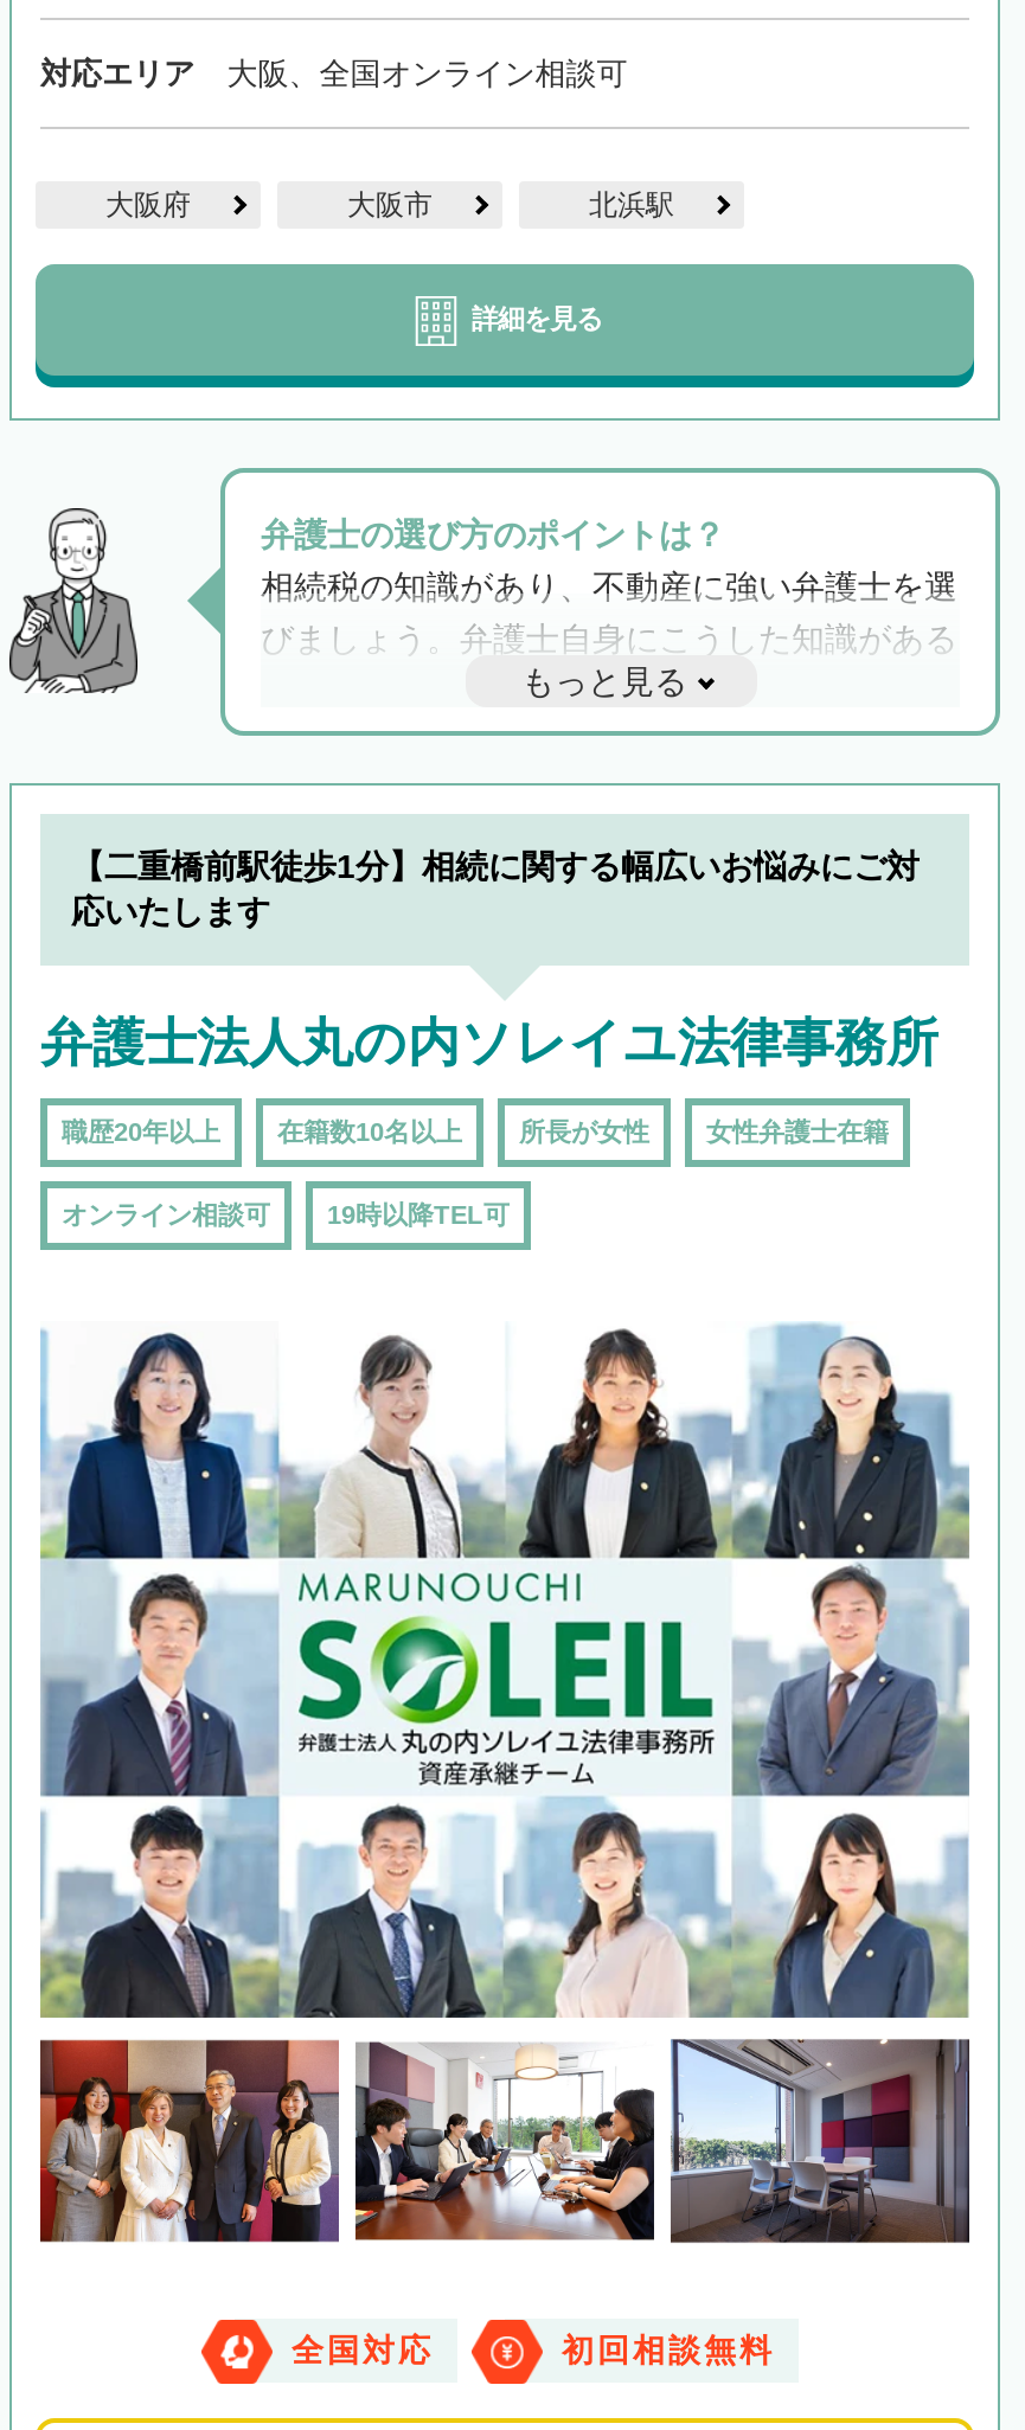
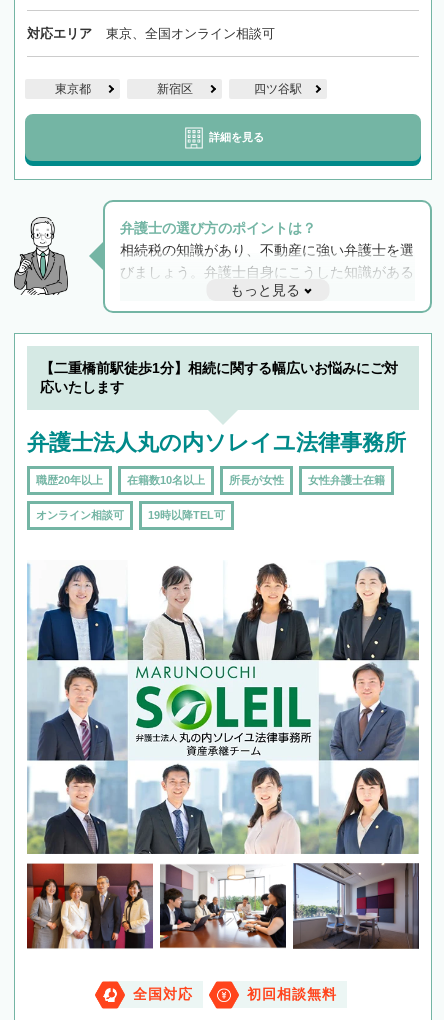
[227,55,627,90] 大阪、全国オンライン相談可 -> [106,25,275,40] 東京、全国オンライン相談可
[105,187,674,220] 大阪府 | 大阪市 | 北浜駅 -> [54,81,302,95] 東京都 | 新宿区 | 四ツ谷駅

